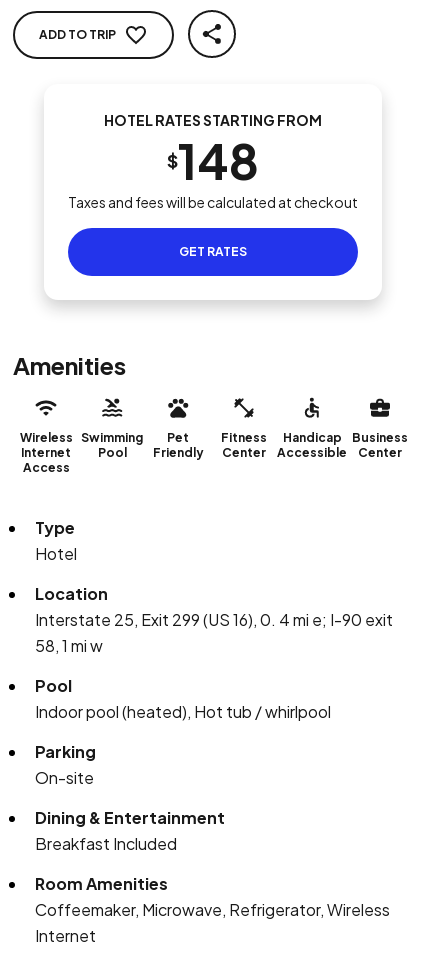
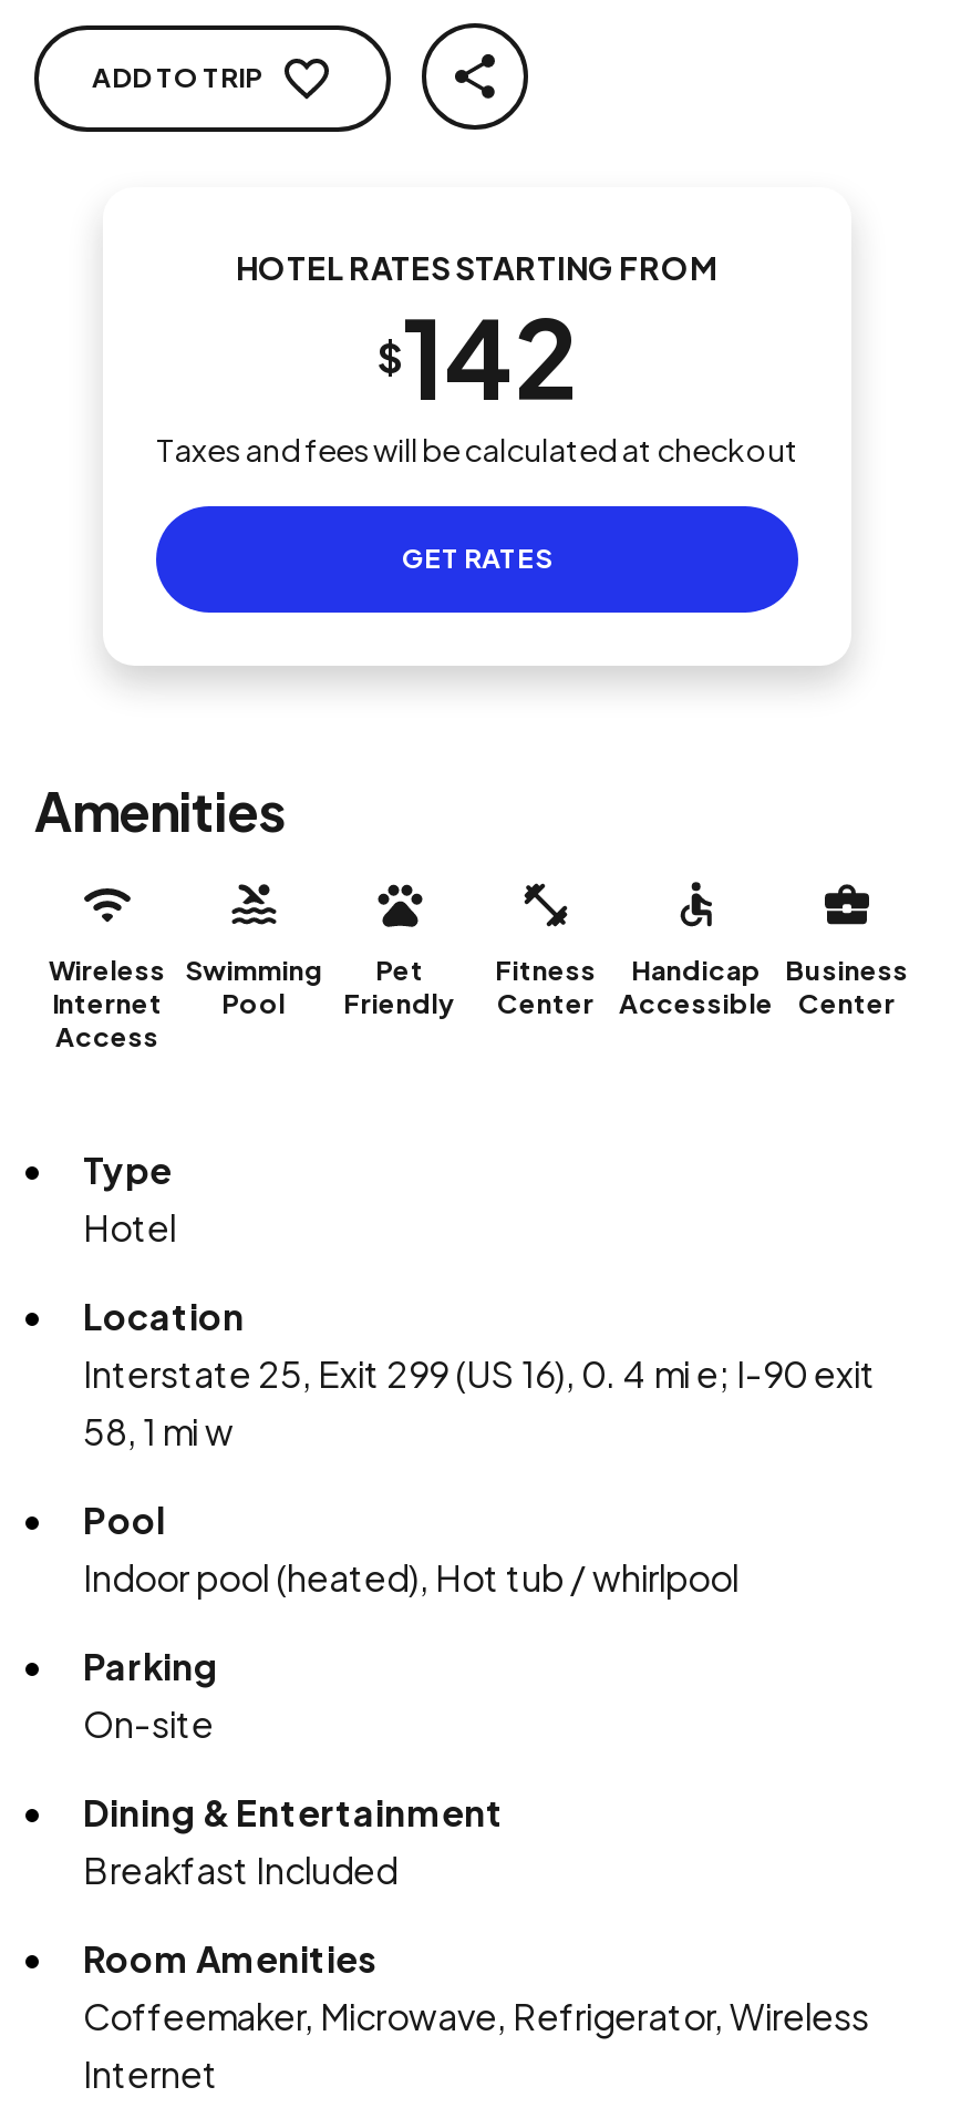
[167,130,259,191] $148 -> [378,289,577,424] $142

